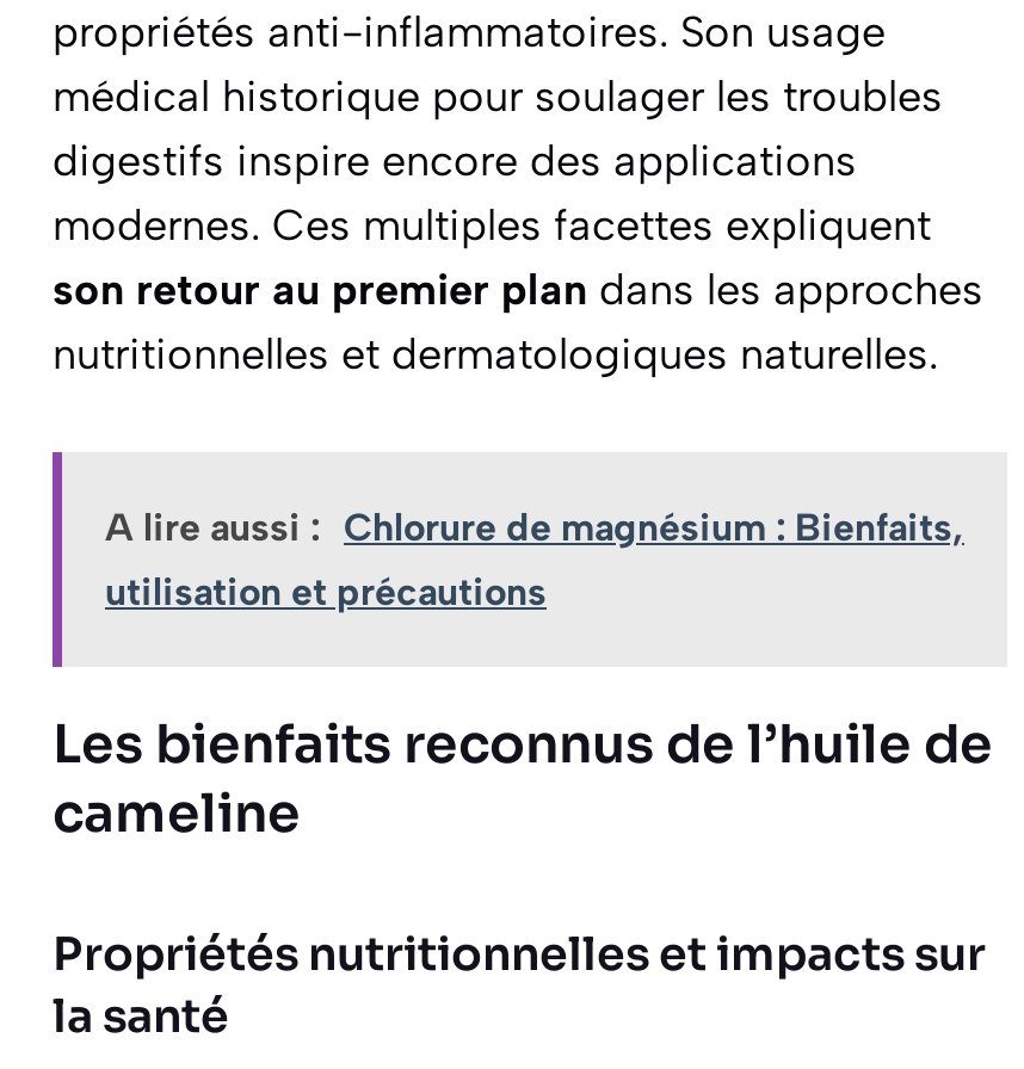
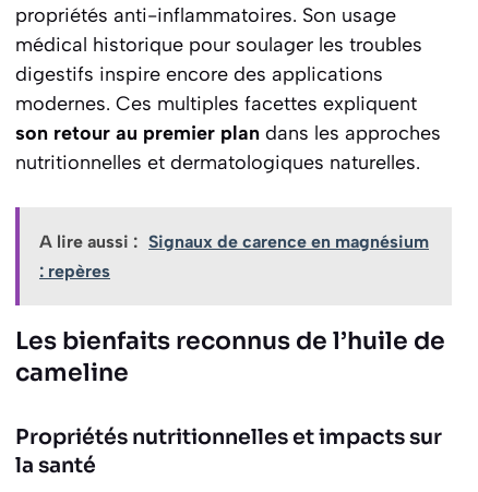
[105,505,964,614] A lire aussi : Chlorure de magnésium : Bienfaits, | utilisation et précautions -> [39,231,429,281] A lire aussi : Signaux de carence en magnésium | : repères

